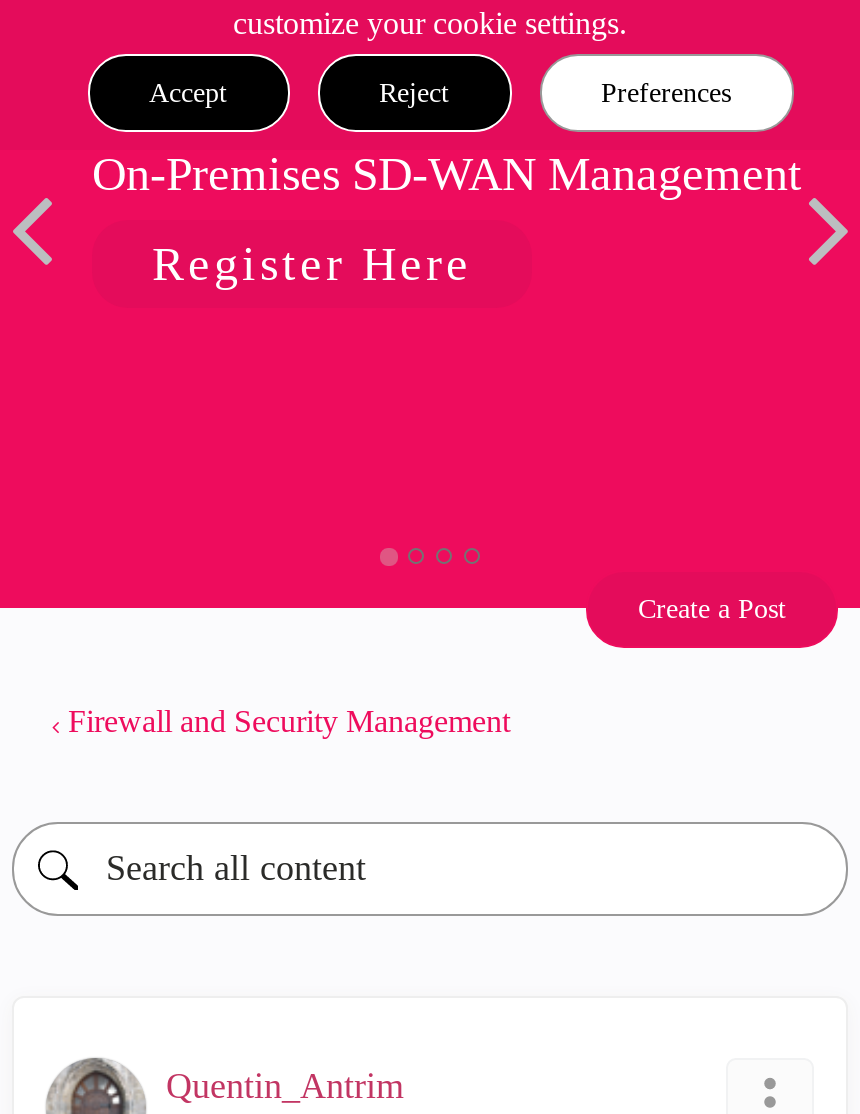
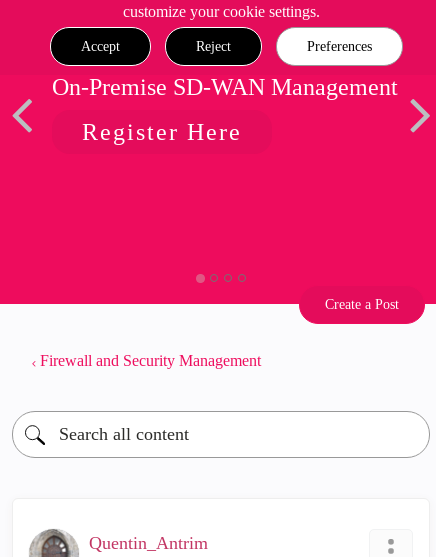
[92,148,802,200] On-Premises SD-WAN Management -> [52,74,398,100] On-Premise SD-WAN Management

